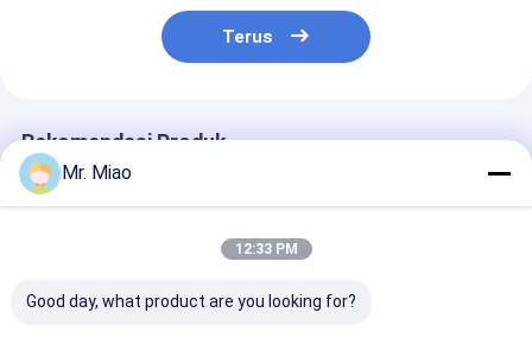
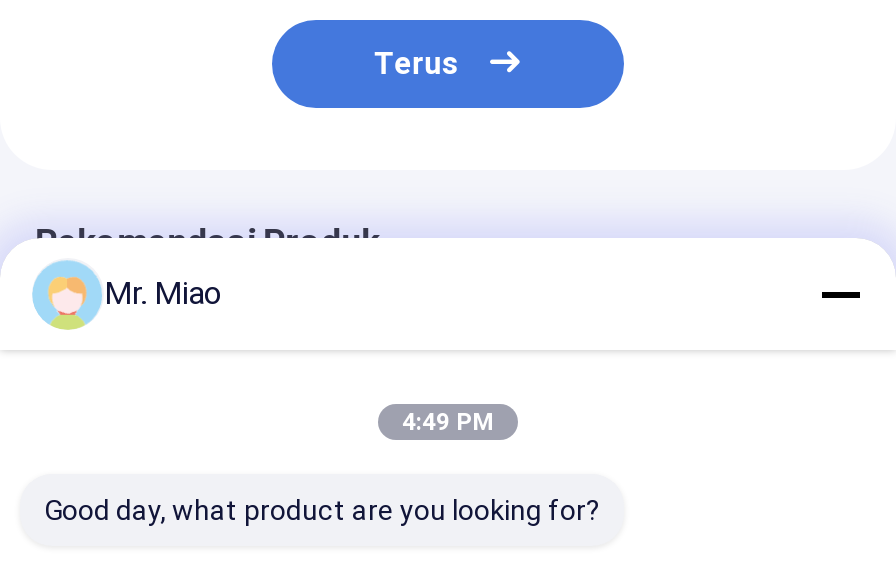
[235,241,297,257] 12:33 PM -> [402,408,494,436] 4:49 PM

